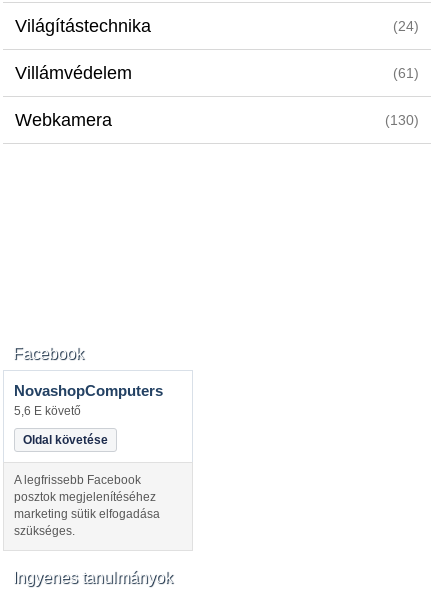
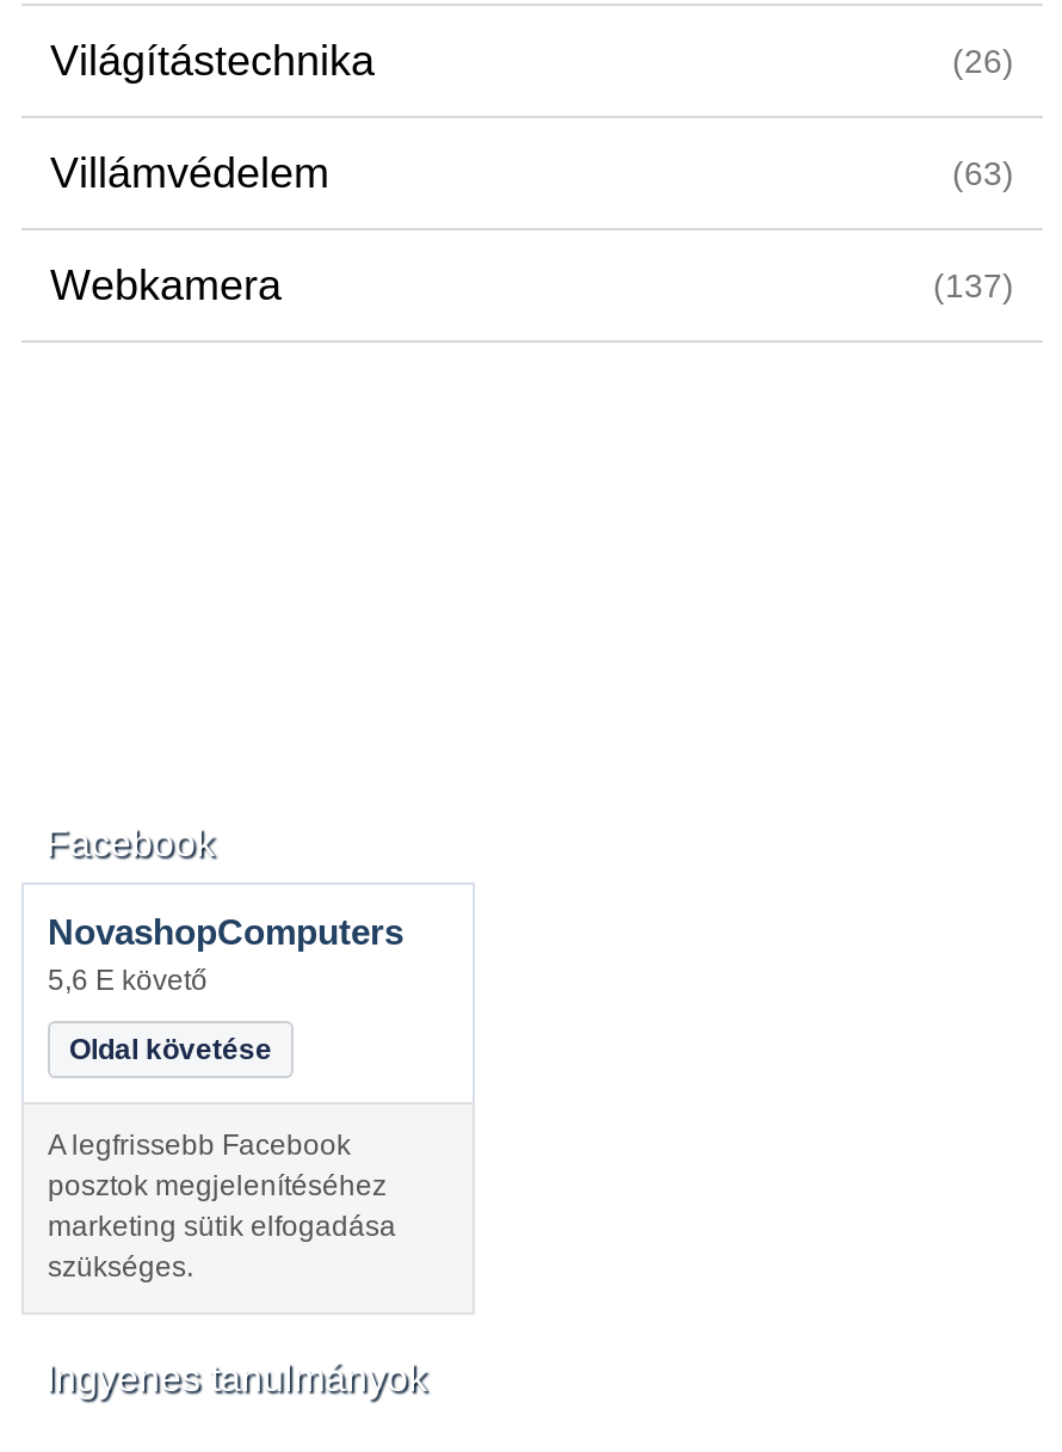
[393,18,419,34] (24) -> [952,42,1014,80] (26)
[393,65,419,81] (61) -> [952,154,1014,192] (63)
[385,112,419,128] (130) -> [933,266,1014,304] (137)

